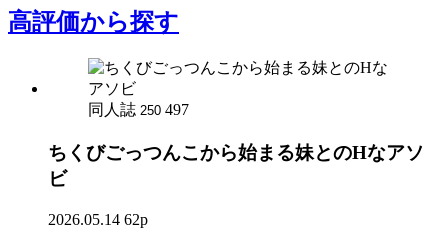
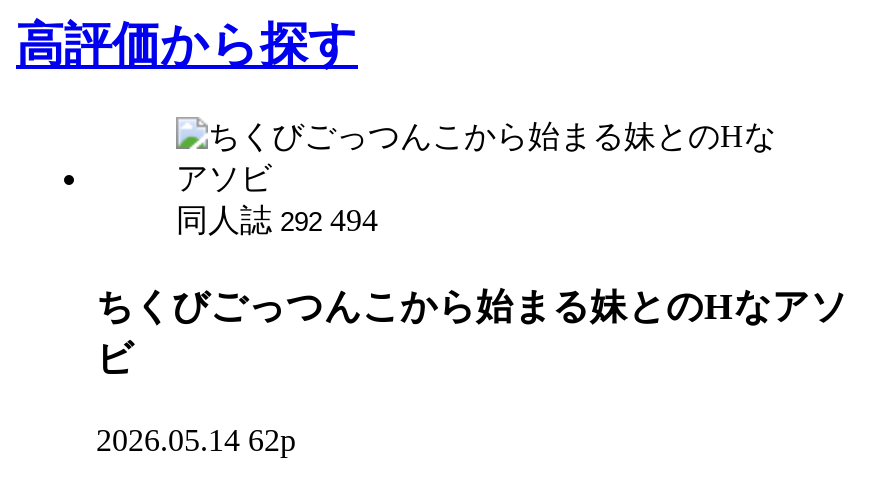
[88,101,189,118] 同人誌 250 497 -> [176,203,378,237] 同人誌 292 494

